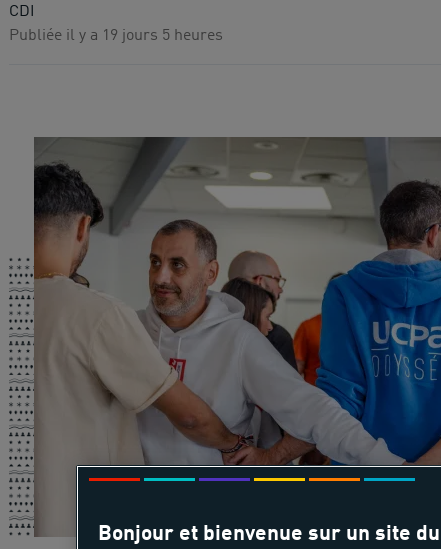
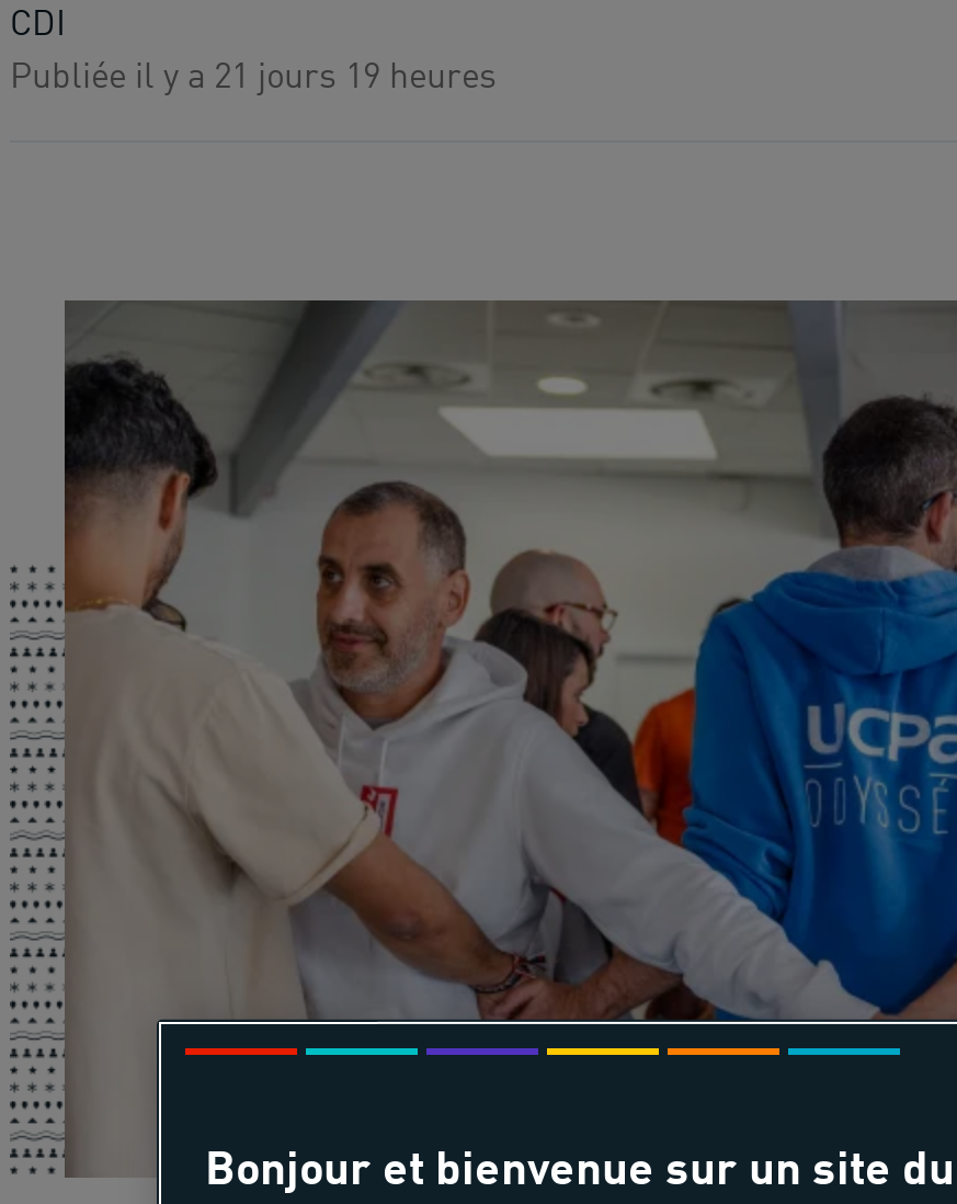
[9,28,223,44] Publiée il y a 19 jours 5 heures -> [10,62,497,97] Publiée il y a 21 jours 19 heures

